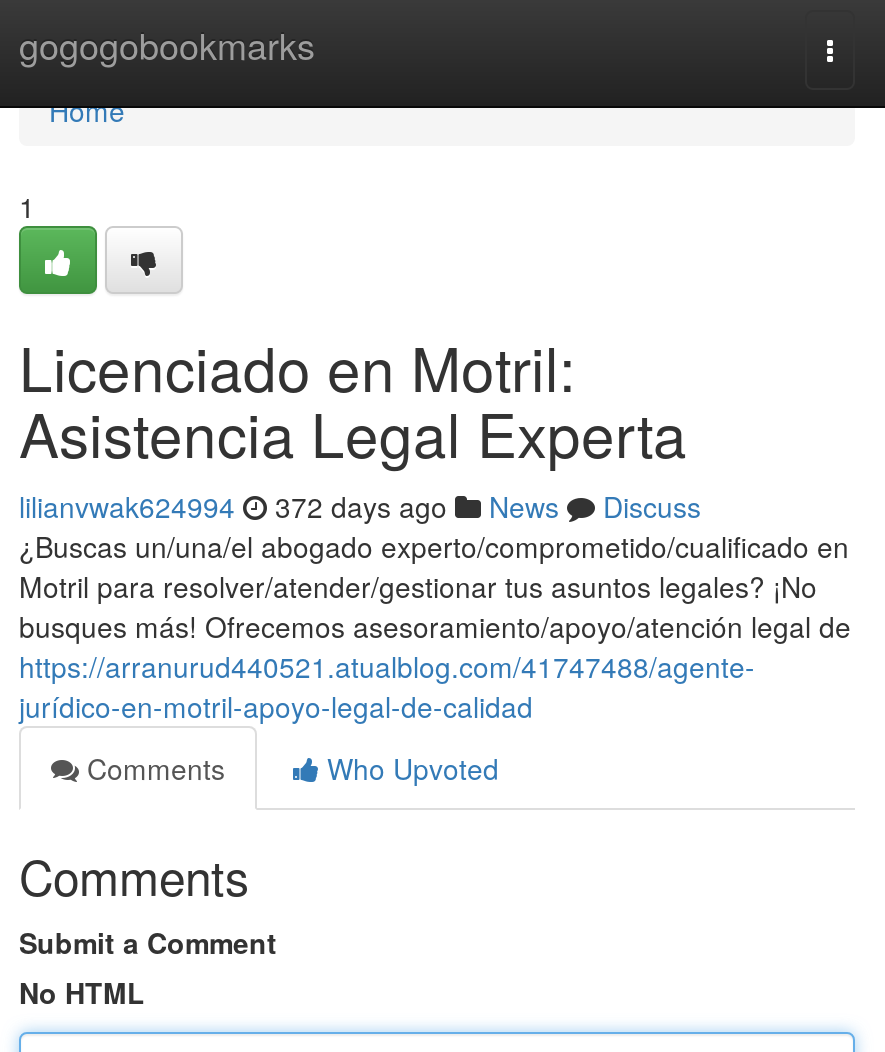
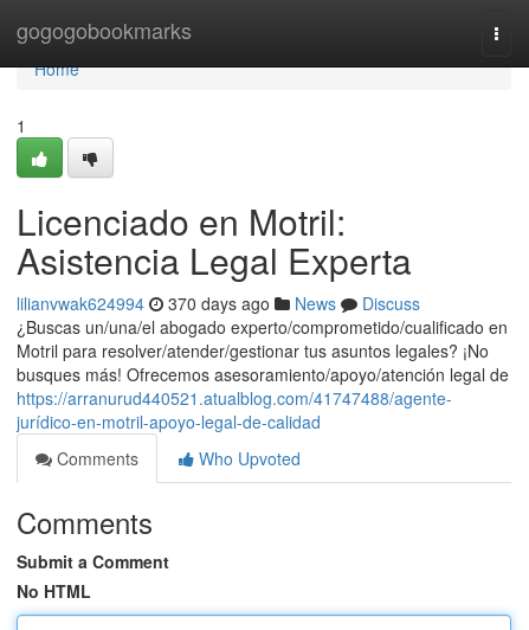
[19,486,701,526] lilianvwak624994 372 days ago News Discuss -> [17,291,420,315] lilianvwak624994 370 days ago News Discuss

